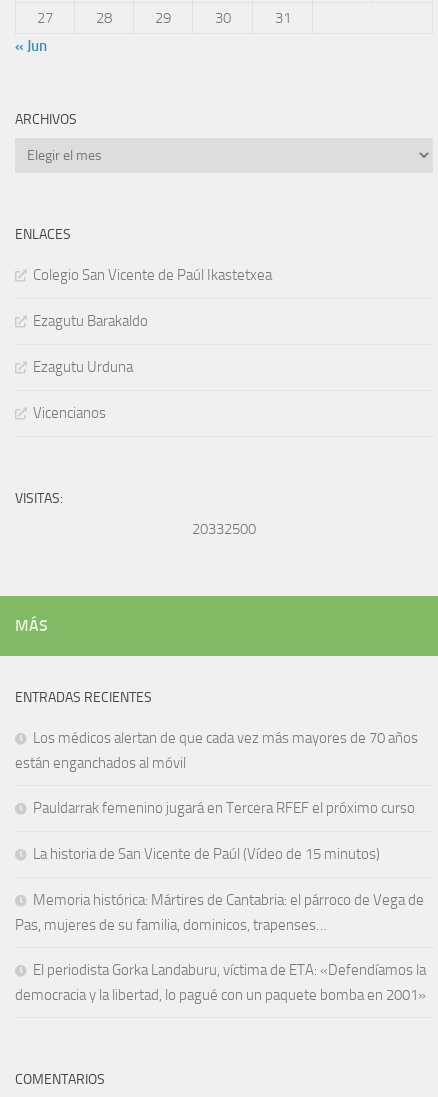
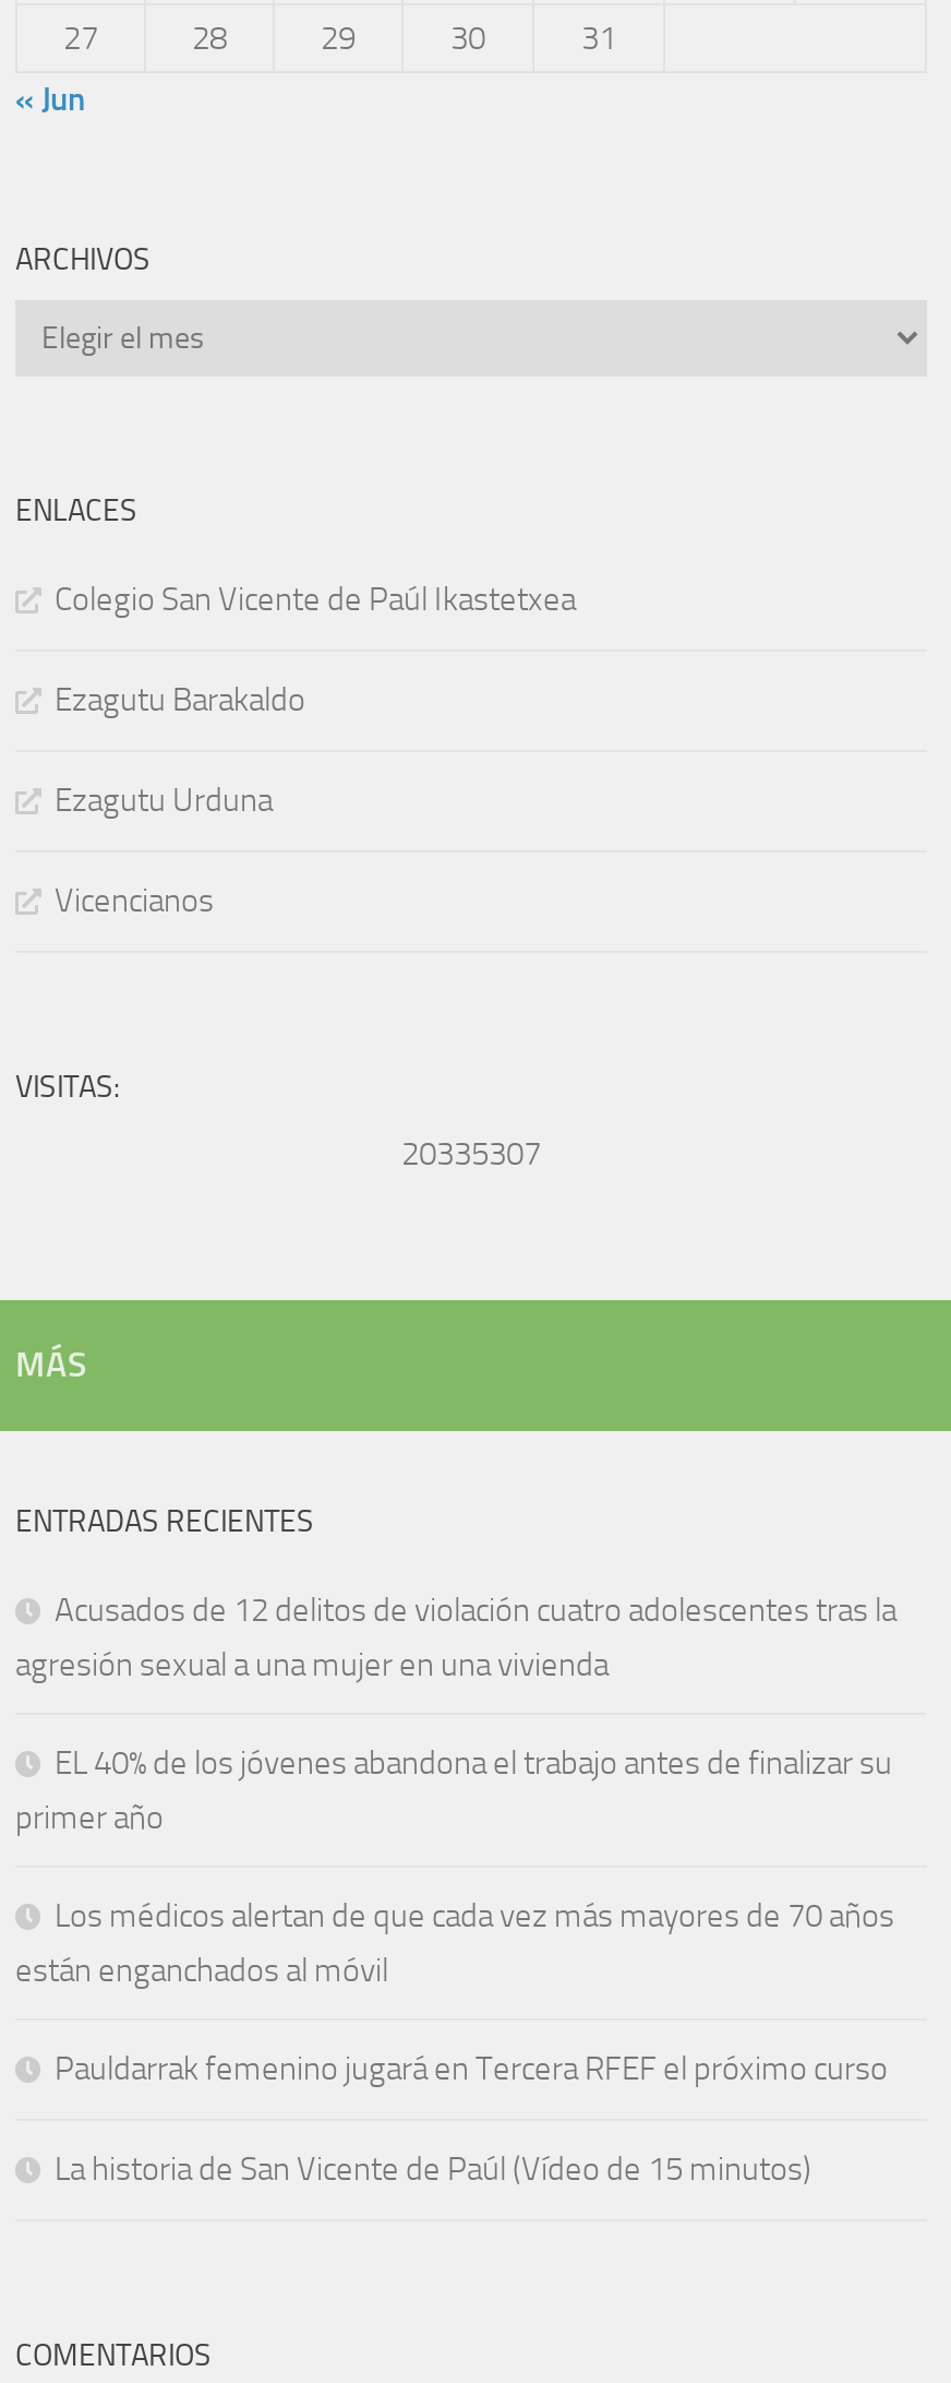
[192,520,256,538] 20332500 -> [401,1134,541,1173] 20335307
none -> [15,1590,896,1837] Acusados de 12 delitos de violación cuatro adolescentes tras la | agresión sexual a una mujer en una vivienda | EL 40% de los jóvenes abandona el trabajo antes de finalizar su | primer año
moved [15,729,418,863] -> [15,1895,894,2188]: Los médicos alertan de que cada vez más mayores de 70 años | están enganchados al móvil | Pauldarrak femenino jugará en Tercera RFEF el próximo curso | La historia de San Vicente de Paúl (Vídeo de 15 minutos)
[15,891,426,1004] Memoria histórica: Mártires de Cantabria: el párroco de Vega de | Pas, mujeres de su familia, dominicos, trapenses… | El periodista Gorka Landaburu, víctima de ETA: «Defendíamos la | democracia y la libertad, lo pagué con un paquete bomba en 2001» -> none

